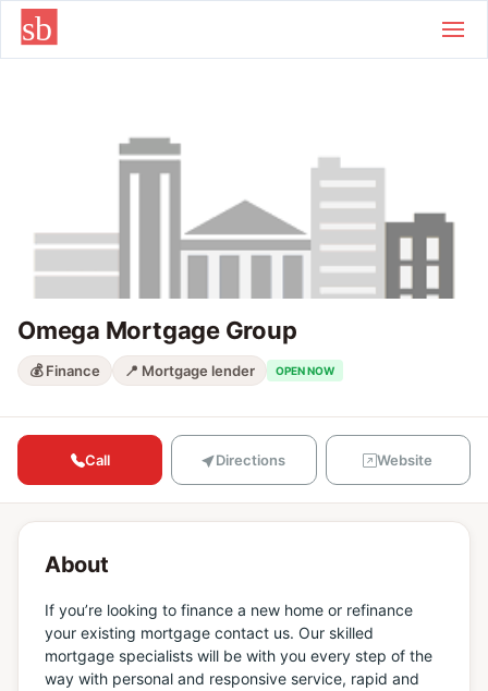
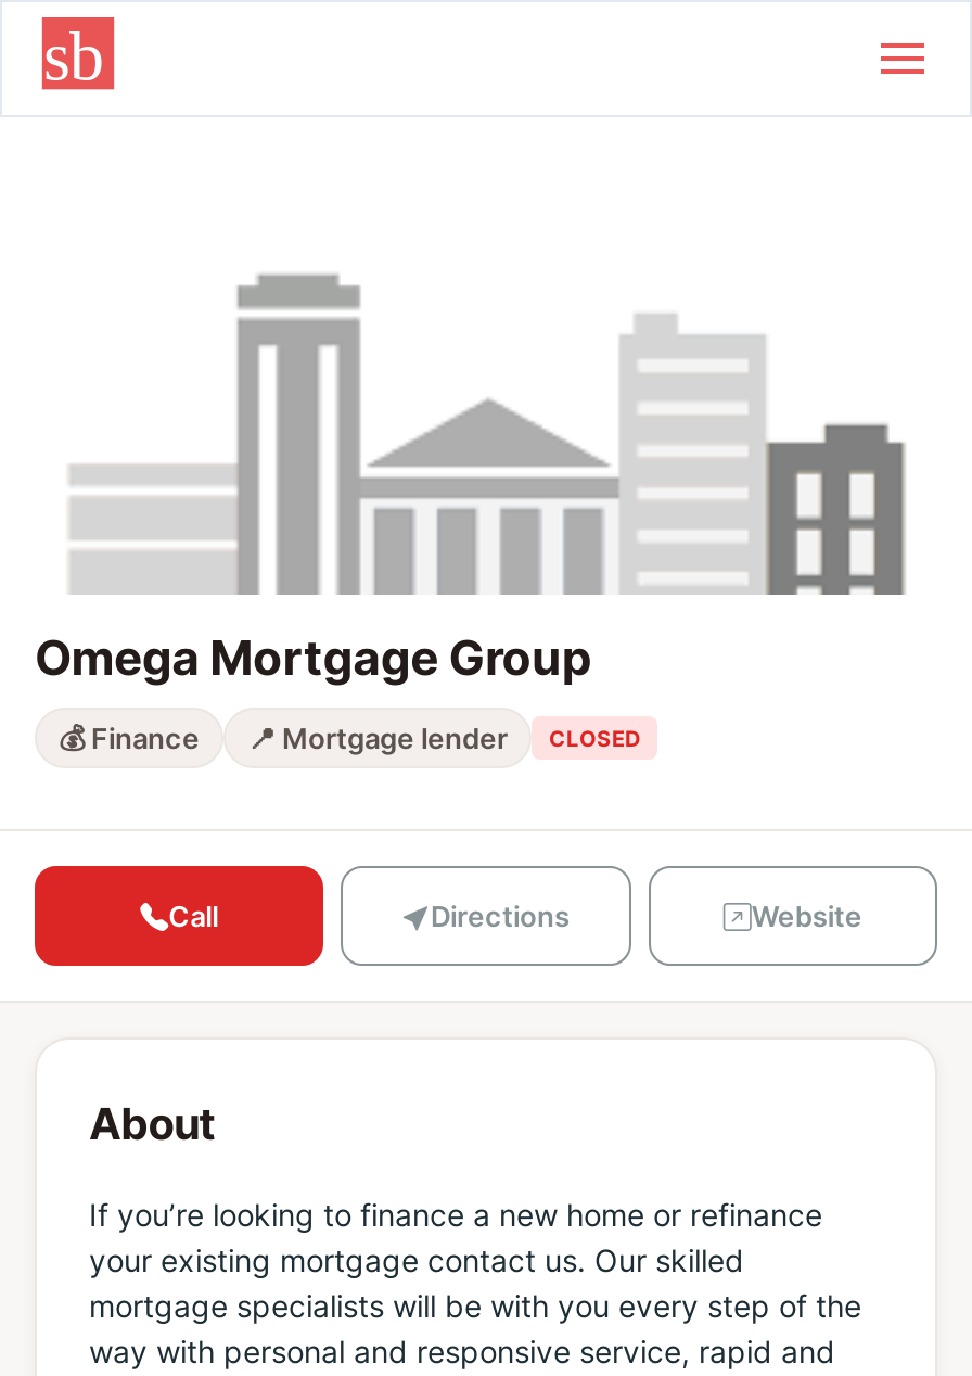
[276,364,334,378] OPEN NOW -> [549,726,640,752] CLOSED

